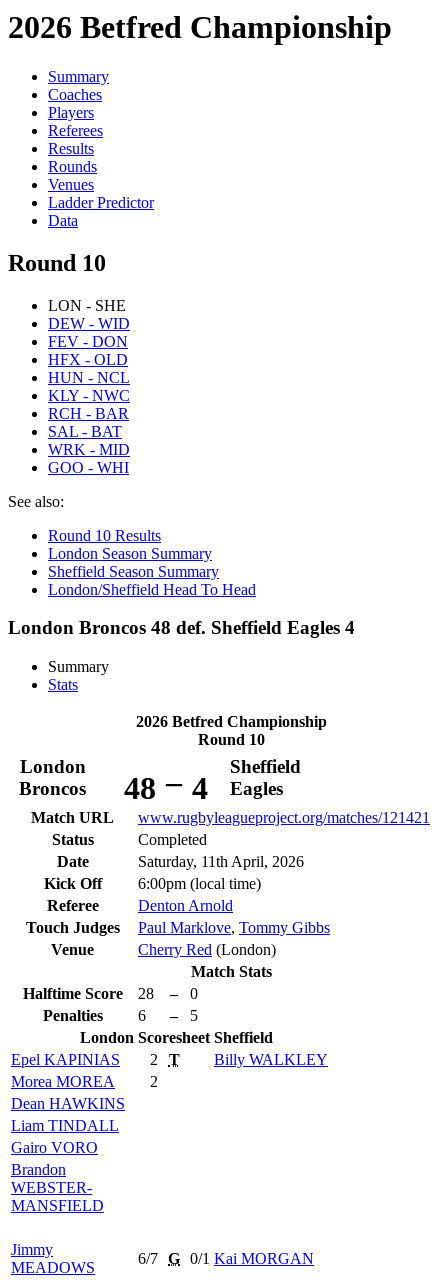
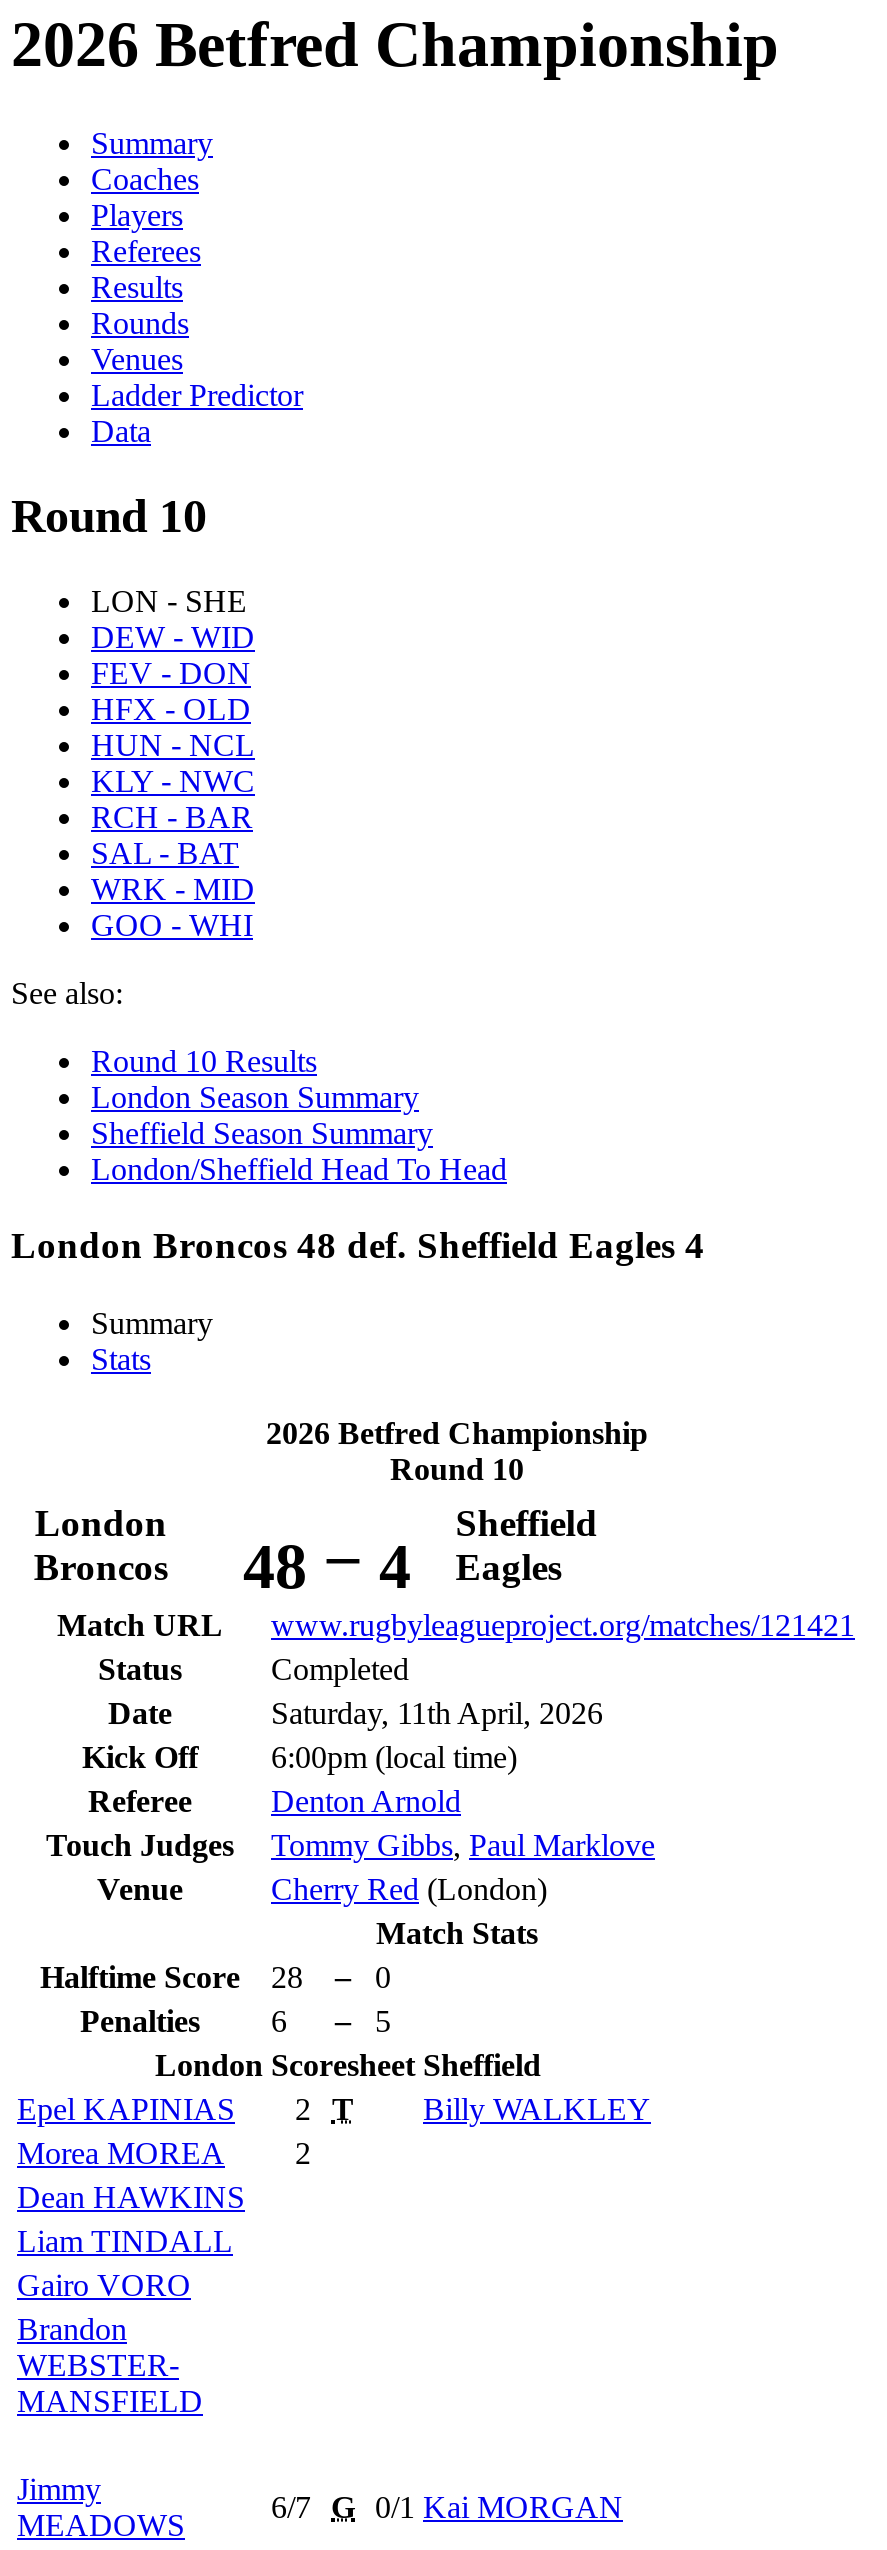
[138,919,330,936] Paul Marklove, Tommy Gibbs -> [271,1828,655,1862] Tommy Gibbs, Paul Marklove

